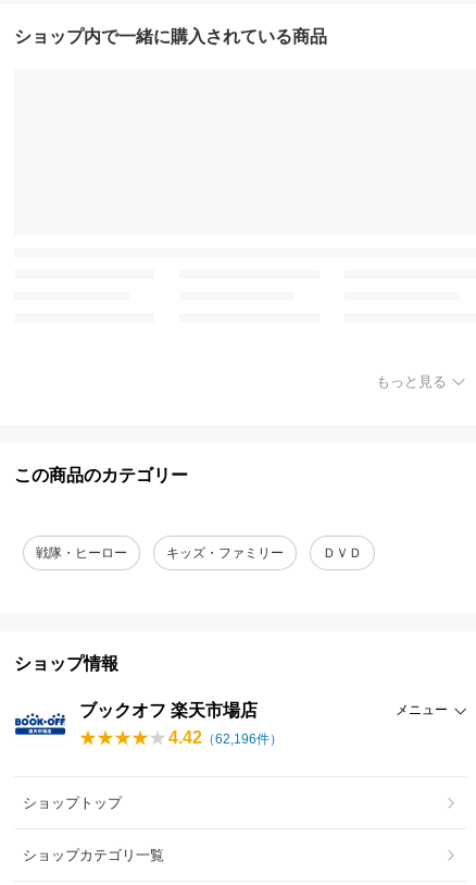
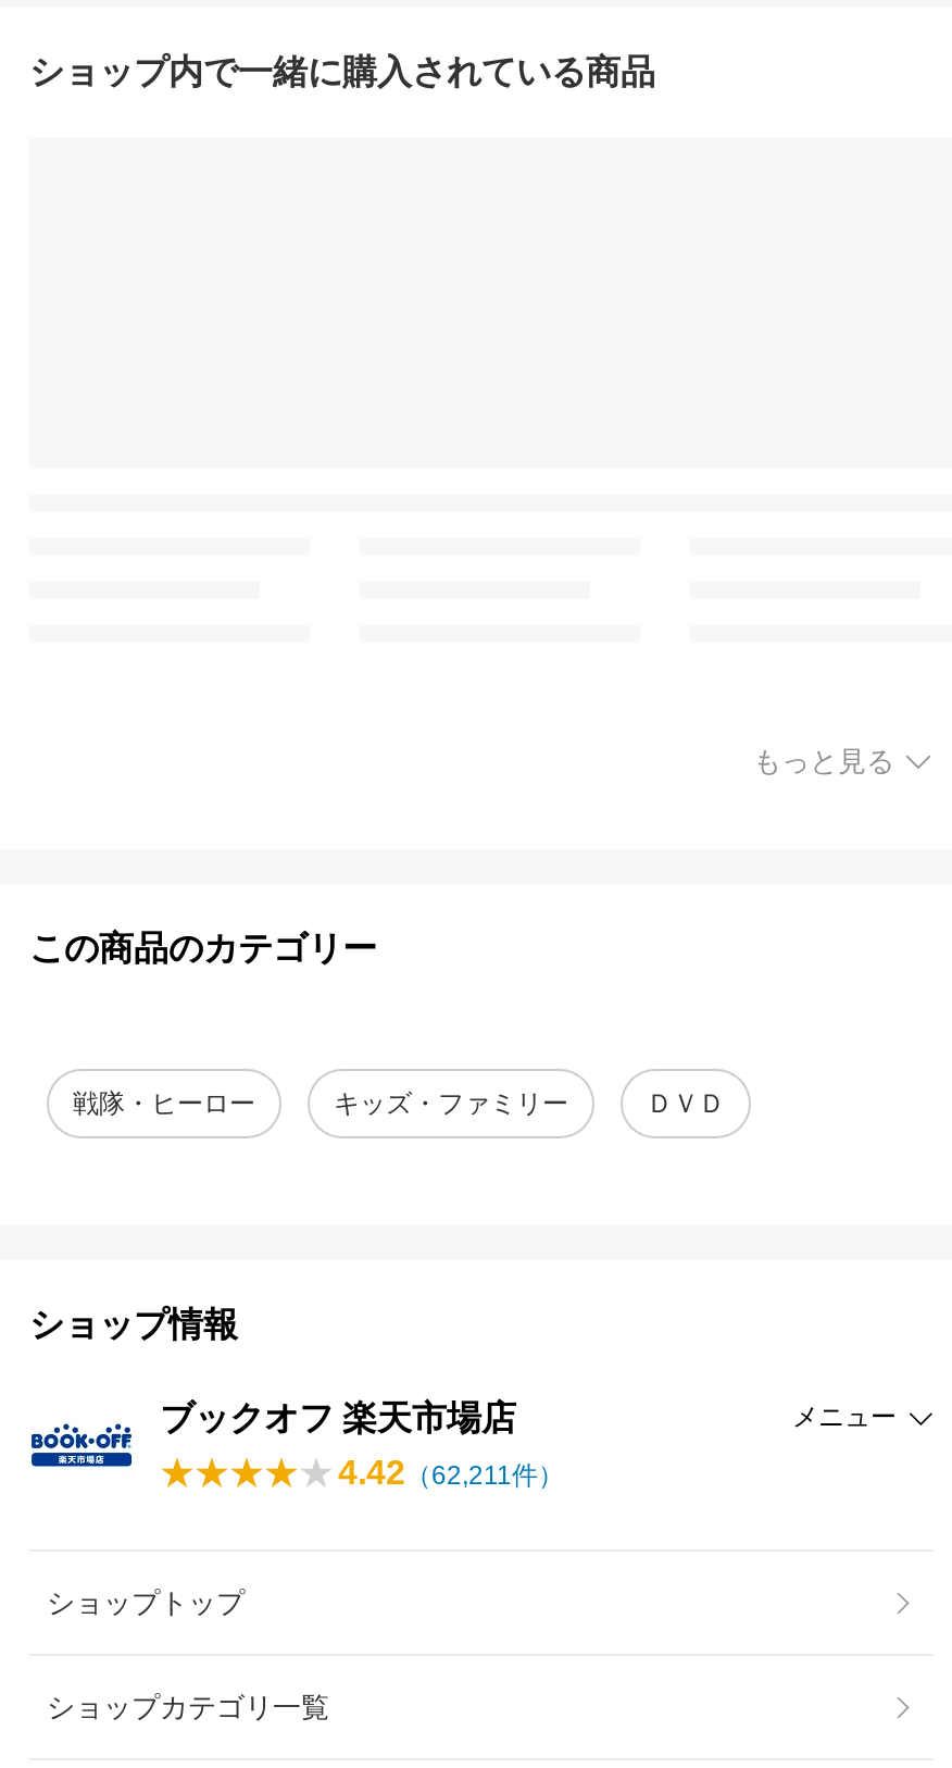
[168,728,283,747] 4.42（62,196件） -> [338,1454,564,1491] 4.42（62,211件）

